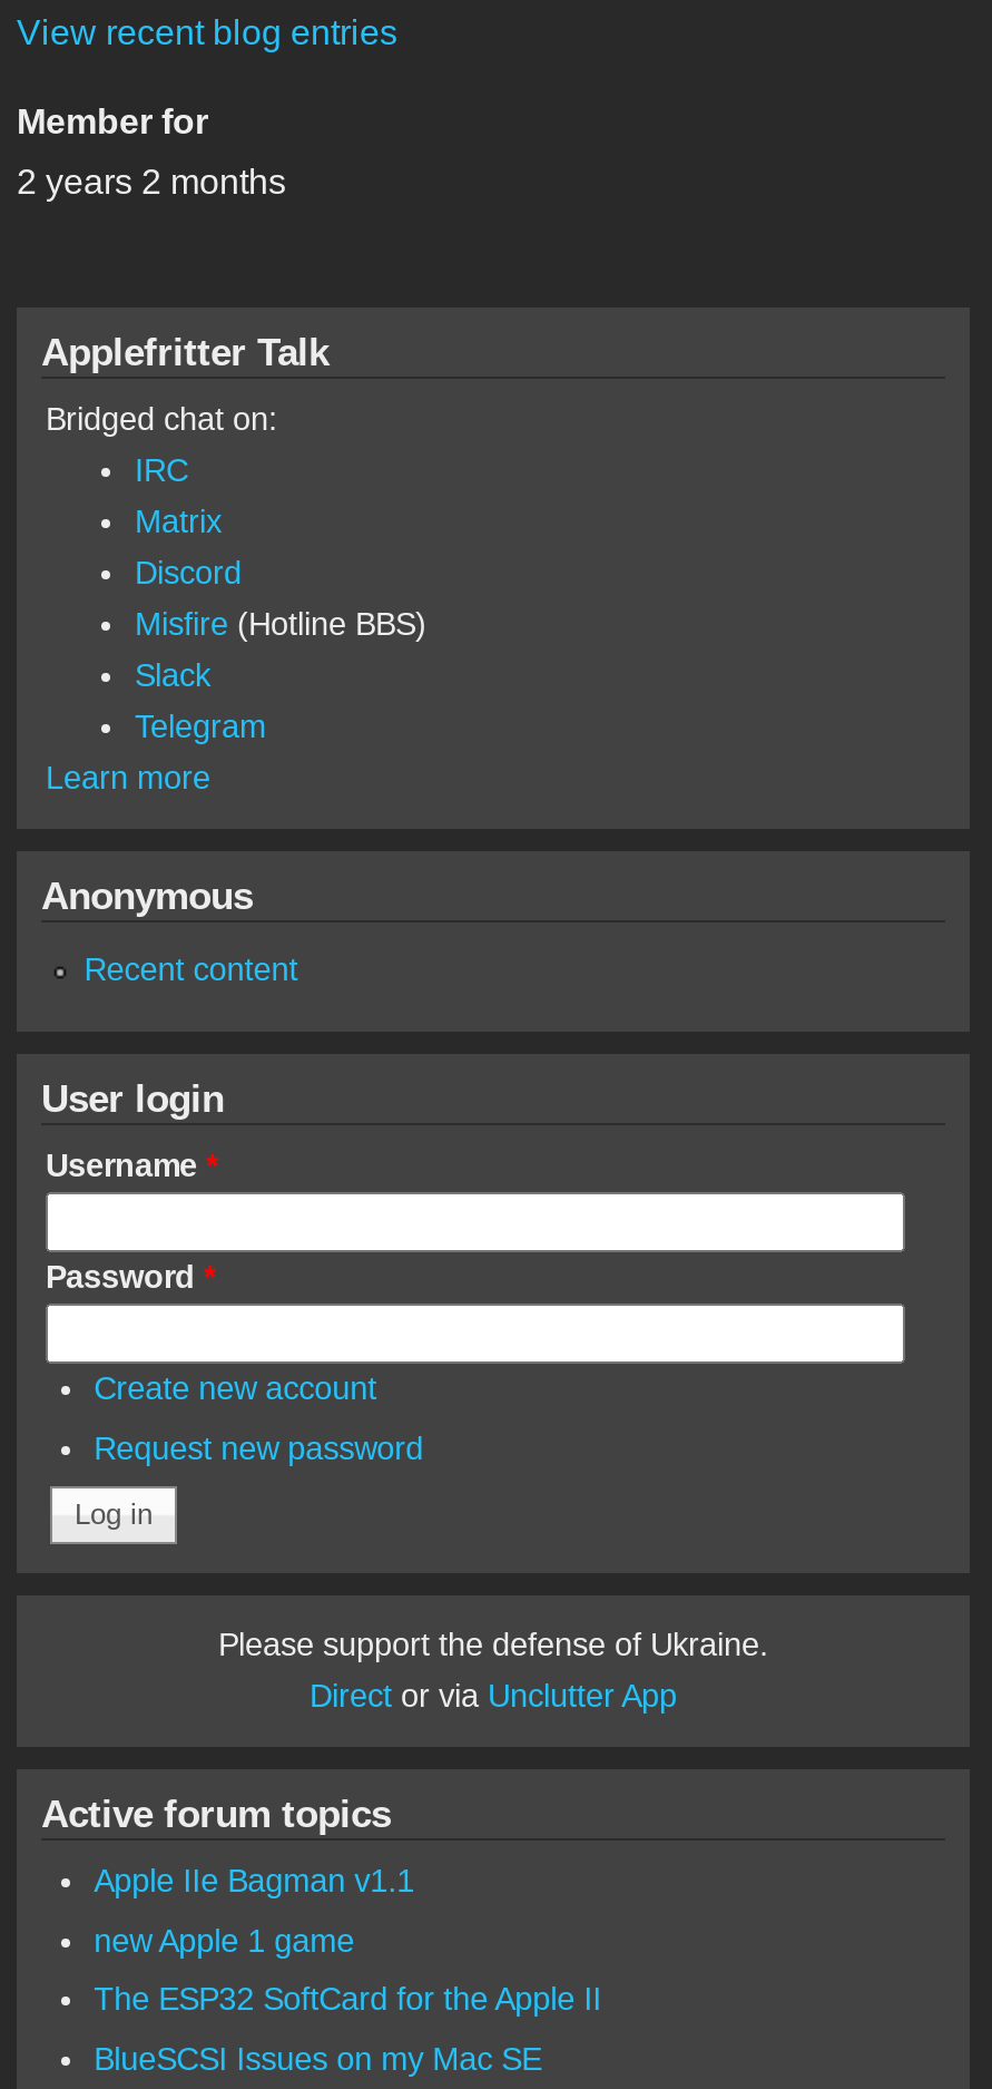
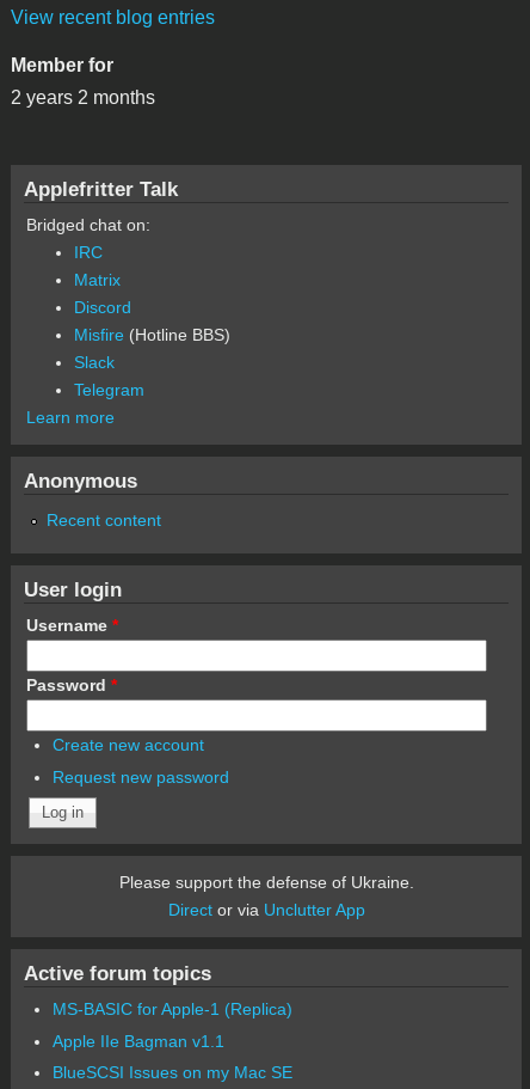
none -> [52,1000,292,1019] MS-BASIC for Apple-1 (Replica)
moved [94,1863,414,1899] -> [52,1032,224,1051]: Apple IIe Bagman v1.1
[94,1923,601,2018] new Apple 1 game | The ESP32 SoftCard for the Apple II -> none

